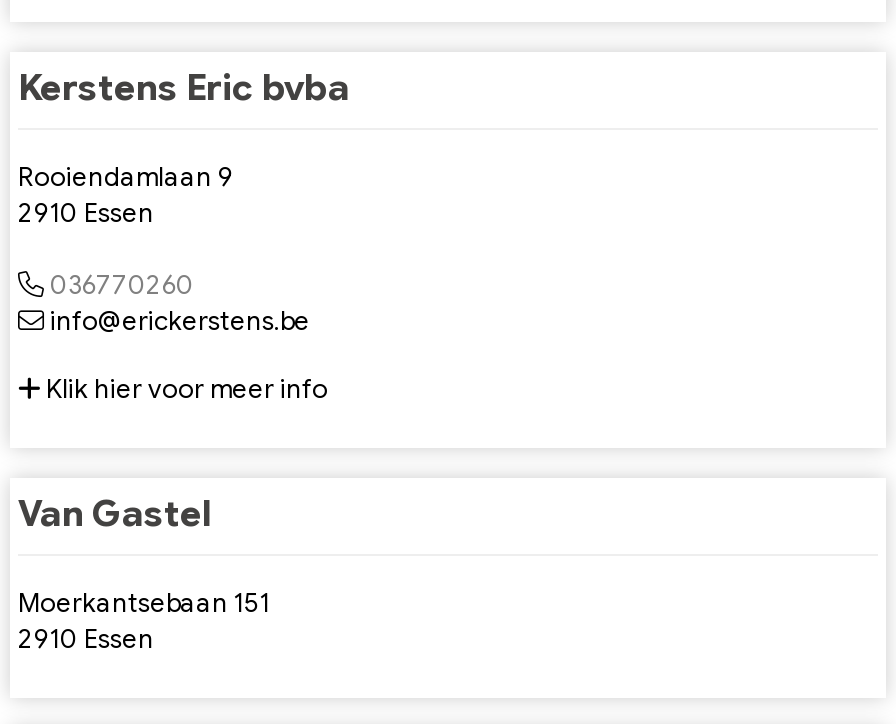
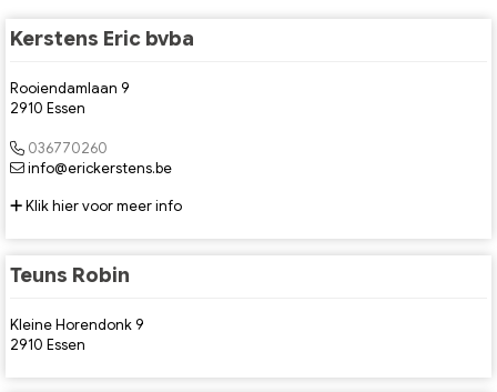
[18,492,212,536] Van Gastel -> [10,263,130,288] Teuns Robin
[18,586,270,620] Moerkantsebaan 151 -> [10,315,144,334] Kleine Horendonk 9

